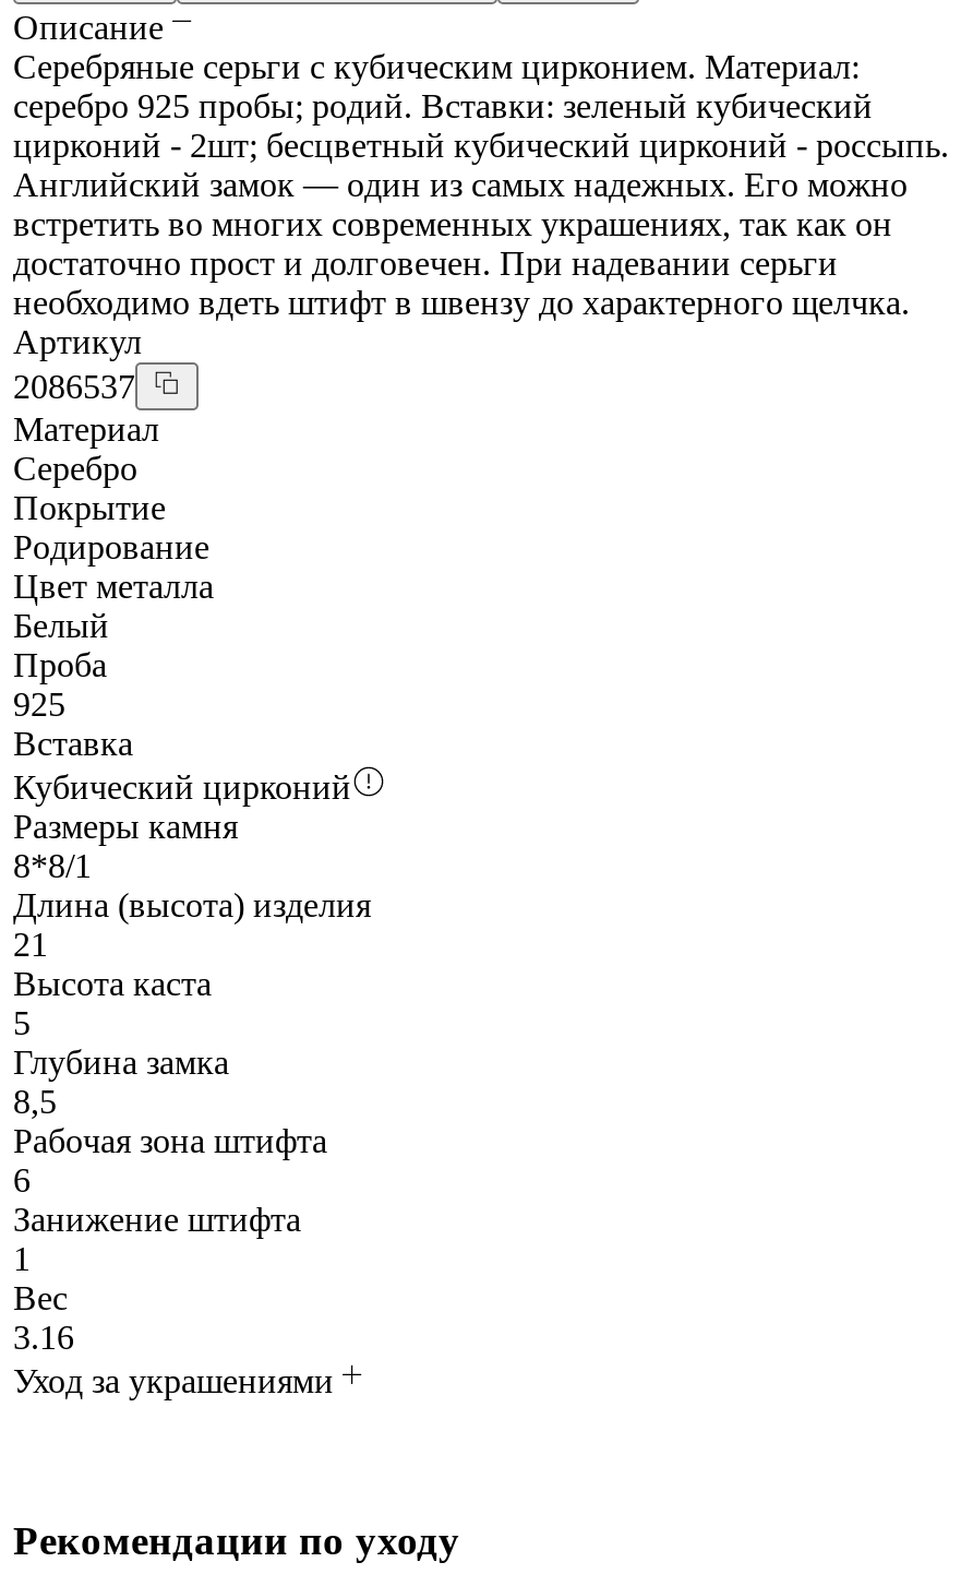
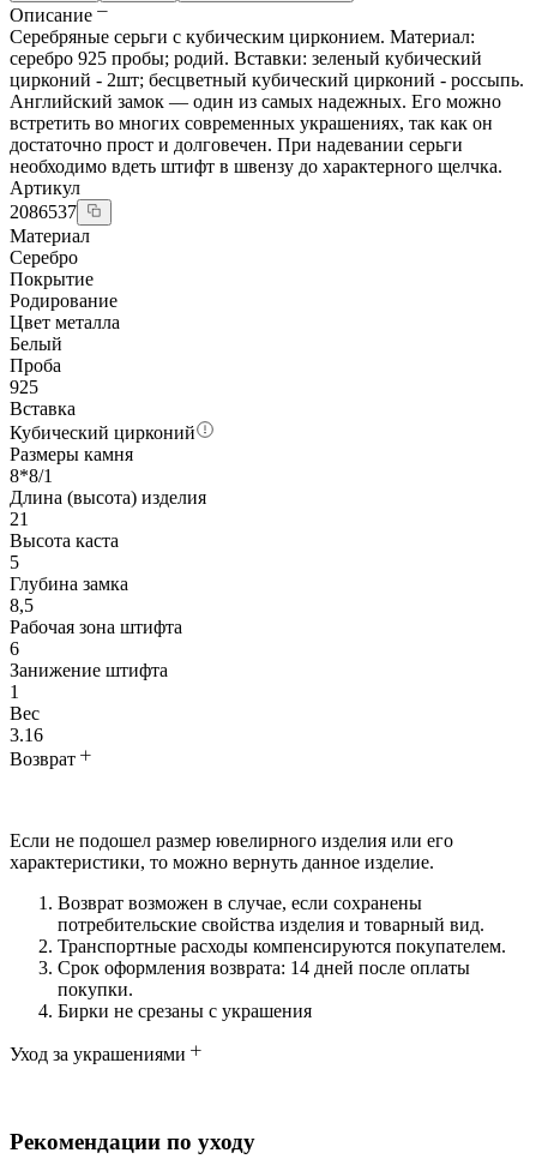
none -> [10,749,76,769] Возврат
none -> [10,830,506,1021] Если не подошел размер ювелирного изделия или его | характеристики, то можно вернуть данное изделие. | Возврат возможен в случае, если сохранены | потребительские свойства изделия и товарный вид. | Транспортные расходы компенсируются покупателем. | Срок оформления возврата: 14 дней после оплаты | покупки. | Бирки не срезаны с украшения

